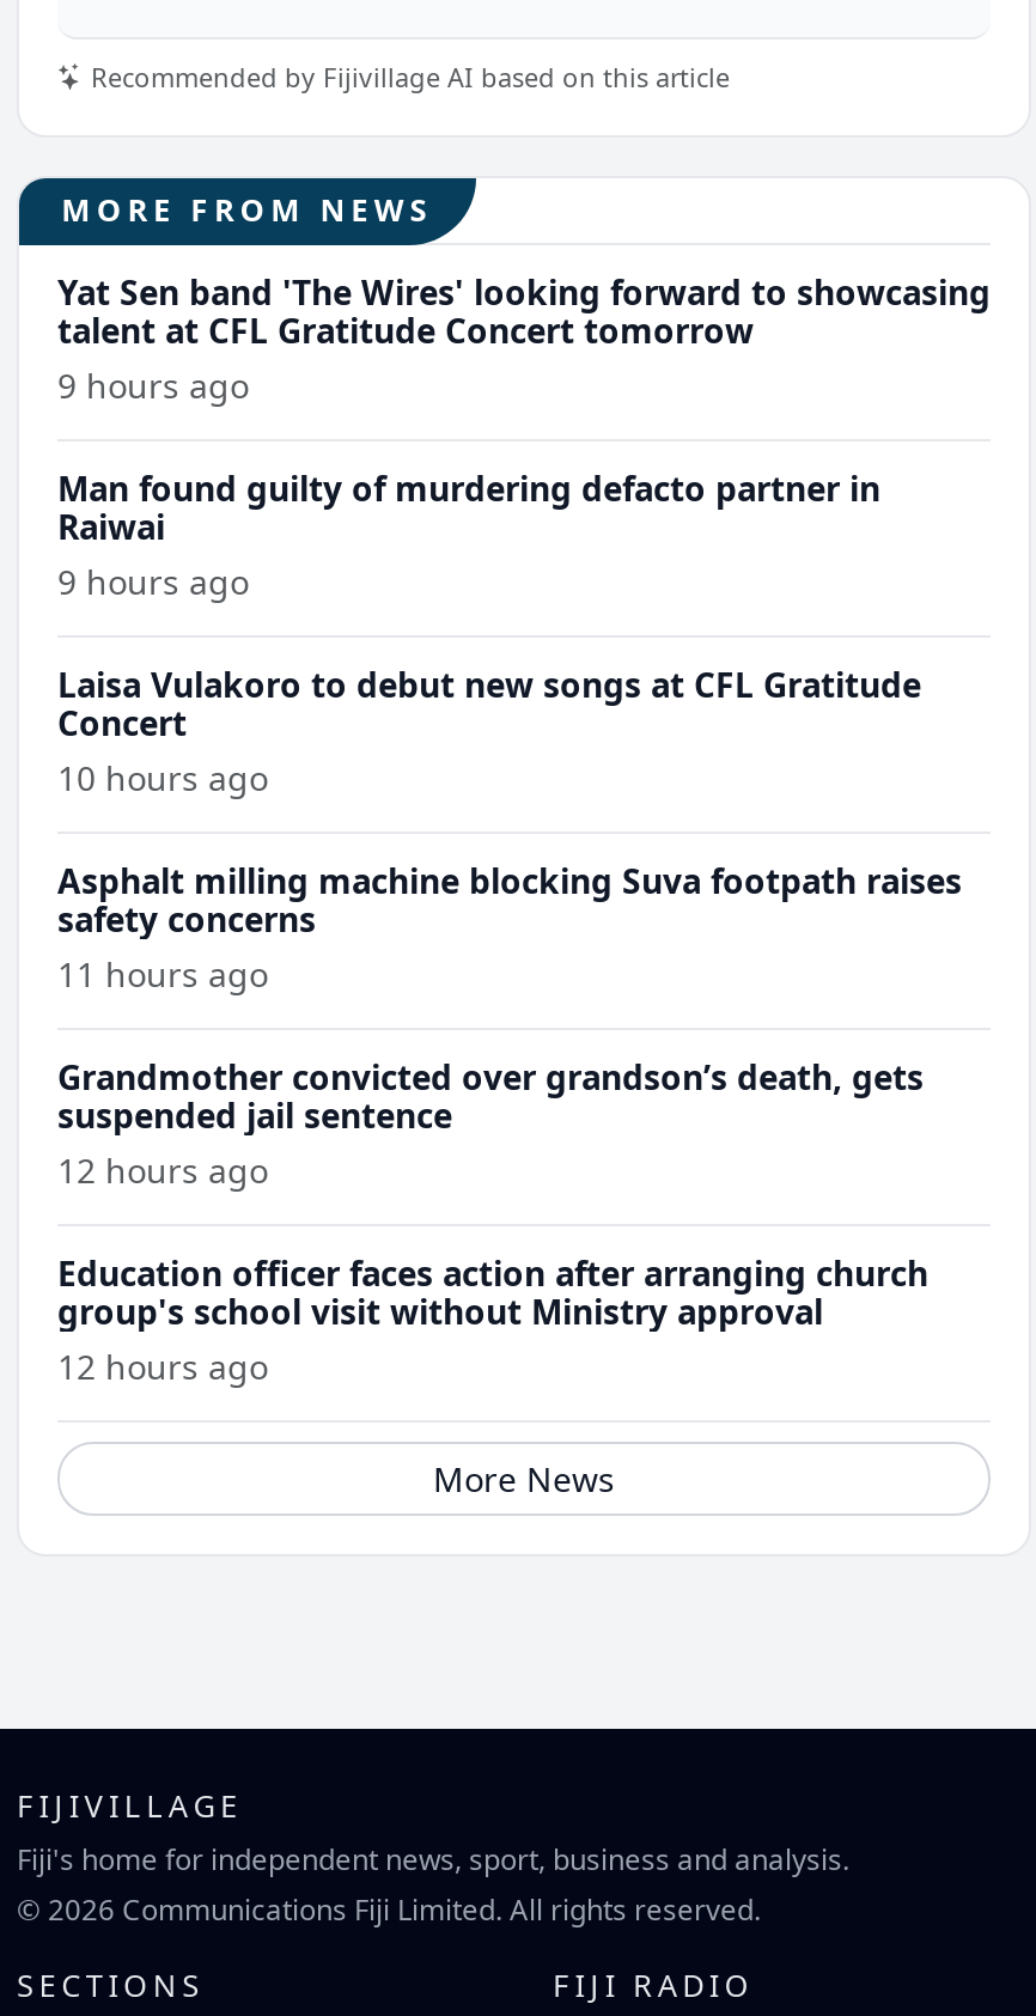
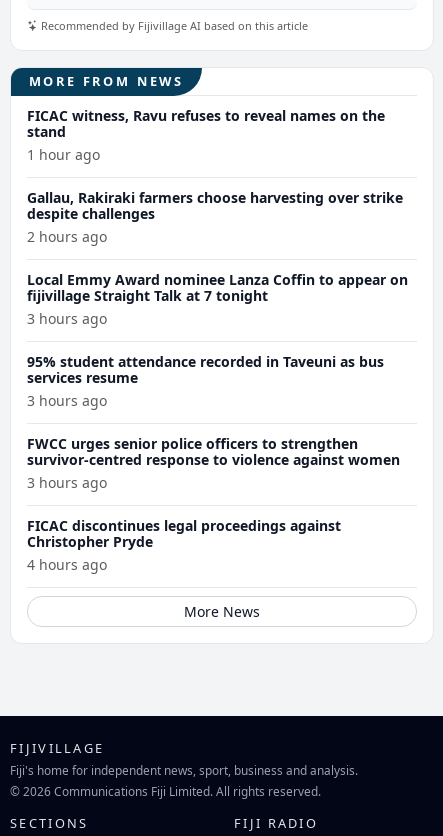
[57,269,991,408] Yat Sen band 'The Wires' looking forward to showcasing | talent at CFL Gratitude Concert tomorrow | 9 hours ago -> [27,106,385,164] FICAC witness, Ravu refuses to reveal names on the | stand | 1 hour ago
[57,465,880,604] Man found guilty of murdering defacto partner in | Raiwai | 9 hours ago -> [27,188,403,246] Gallau, Rakiraki farmers choose harvesting over strike | despite challenges | 2 hours ago
[57,661,921,800] Laisa Vulakoro to debut new songs at CFL Gratitude | Concert | 10 hours ago -> [27,270,408,328] Local Emmy Award nominee Lanza Coffin to appear on | fijivillage Straight Talk at 7 tonight | 3 hours ago
[57,857,962,996] Asphalt milling machine blocking Suva footpath raises | safety concerns | 11 hours ago -> [27,352,384,410] 95% student attendance recorded in Taveuni as bus | services resume | 3 hours ago
[57,1054,924,1192] Grandmother convicted over grandson’s death, gets | suspended jail sentence | 12 hours ago -> [27,434,400,492] FWCC urges senior police officers to strengthen | survivor-centred response to violence against women | 3 hours ago
[57,1250,928,1389] Education officer faces action after arranging church | group's school visit without Ministry approval | 12 hours ago -> [27,516,341,574] FICAC discontinues legal proceedings against | Christopher Pryde | 4 hours ago

